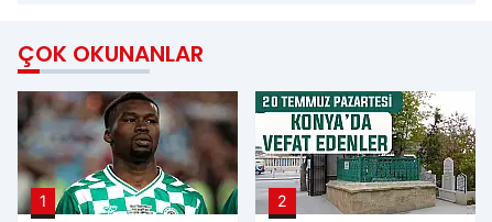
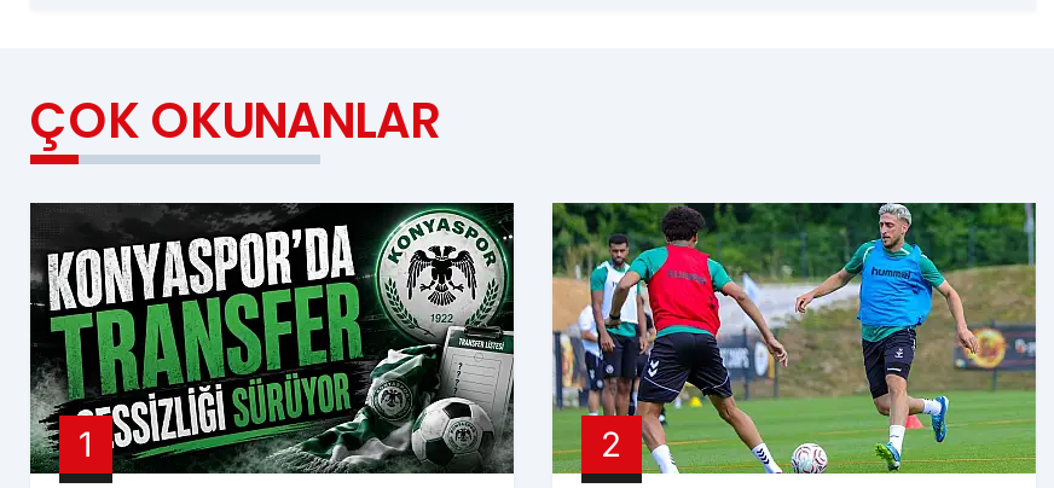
[18,90,238,215] [image] -> [30,201,514,476] [image]
[255,91,477,214] [image] -> [550,201,1038,476] [image]

